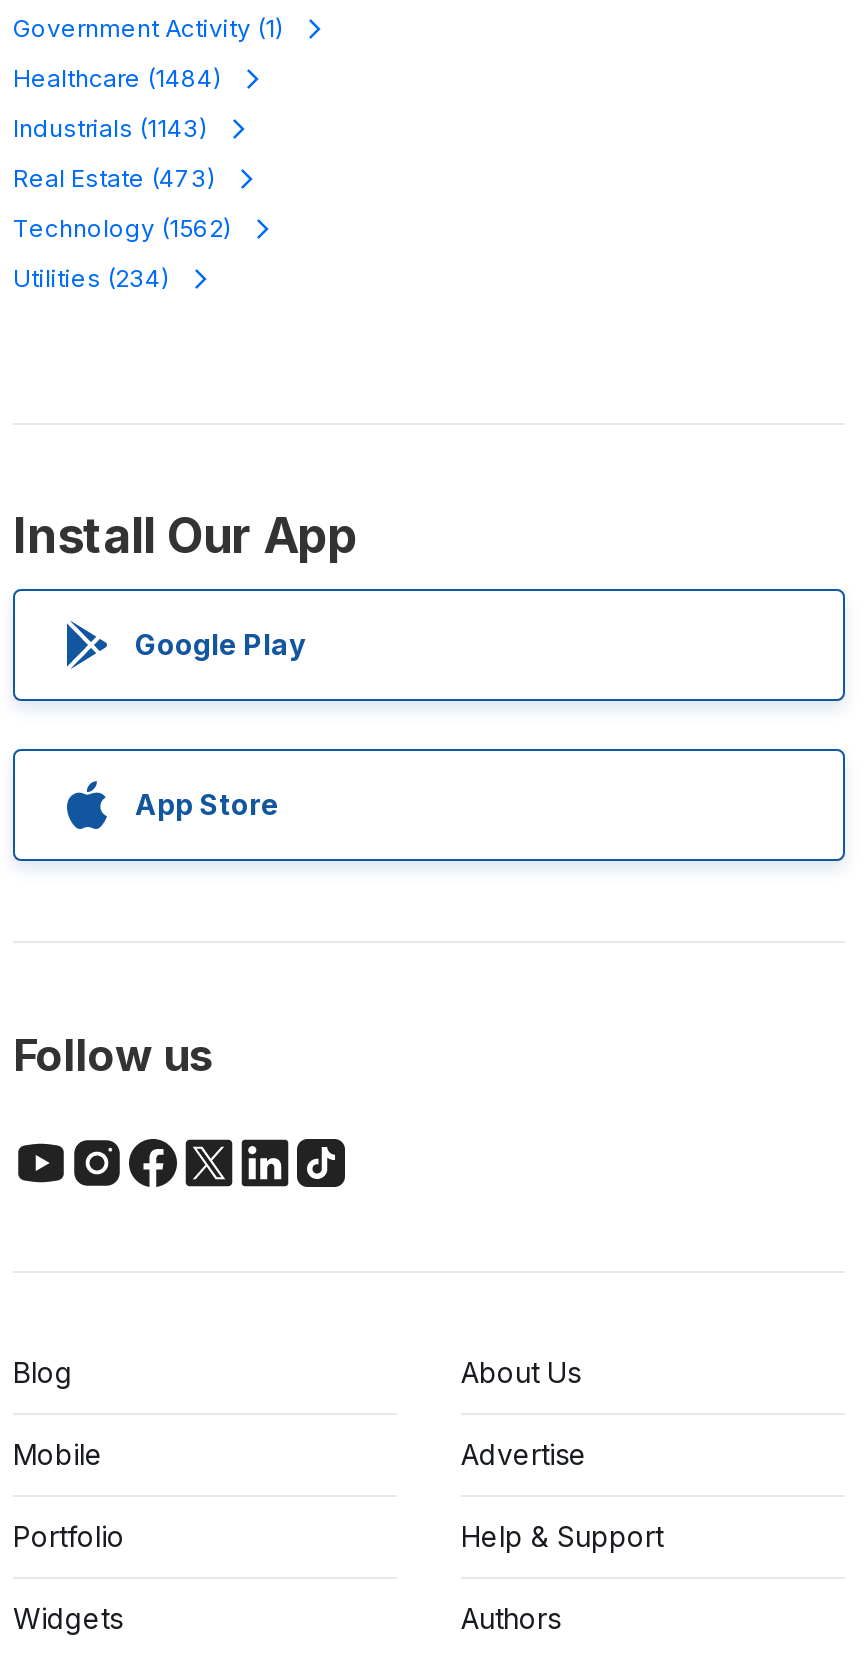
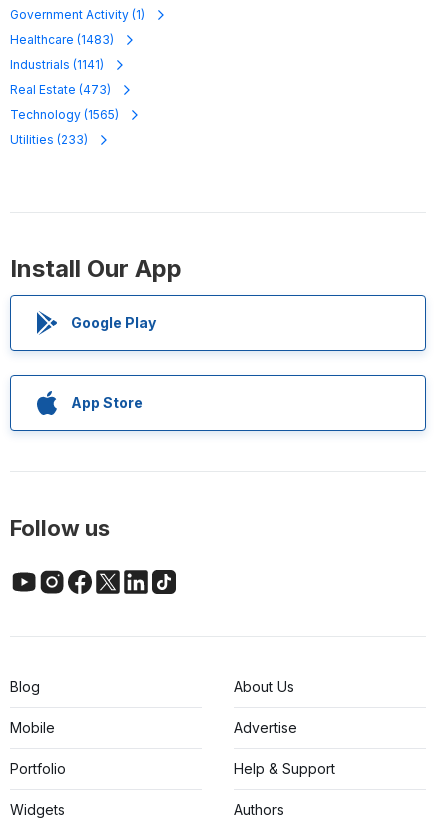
[13,63,221,93] Healthcare (1484) -> [10,32,114,47] Healthcare (1483)
[13,113,207,143] Industrials (1143) -> [10,57,104,72] Industrials (1141)
[13,213,231,243] Technology (1562) -> [10,107,119,122] Technology (1565)
[13,263,169,293] Utilities (234) -> [10,132,88,147] Utilities (233)

